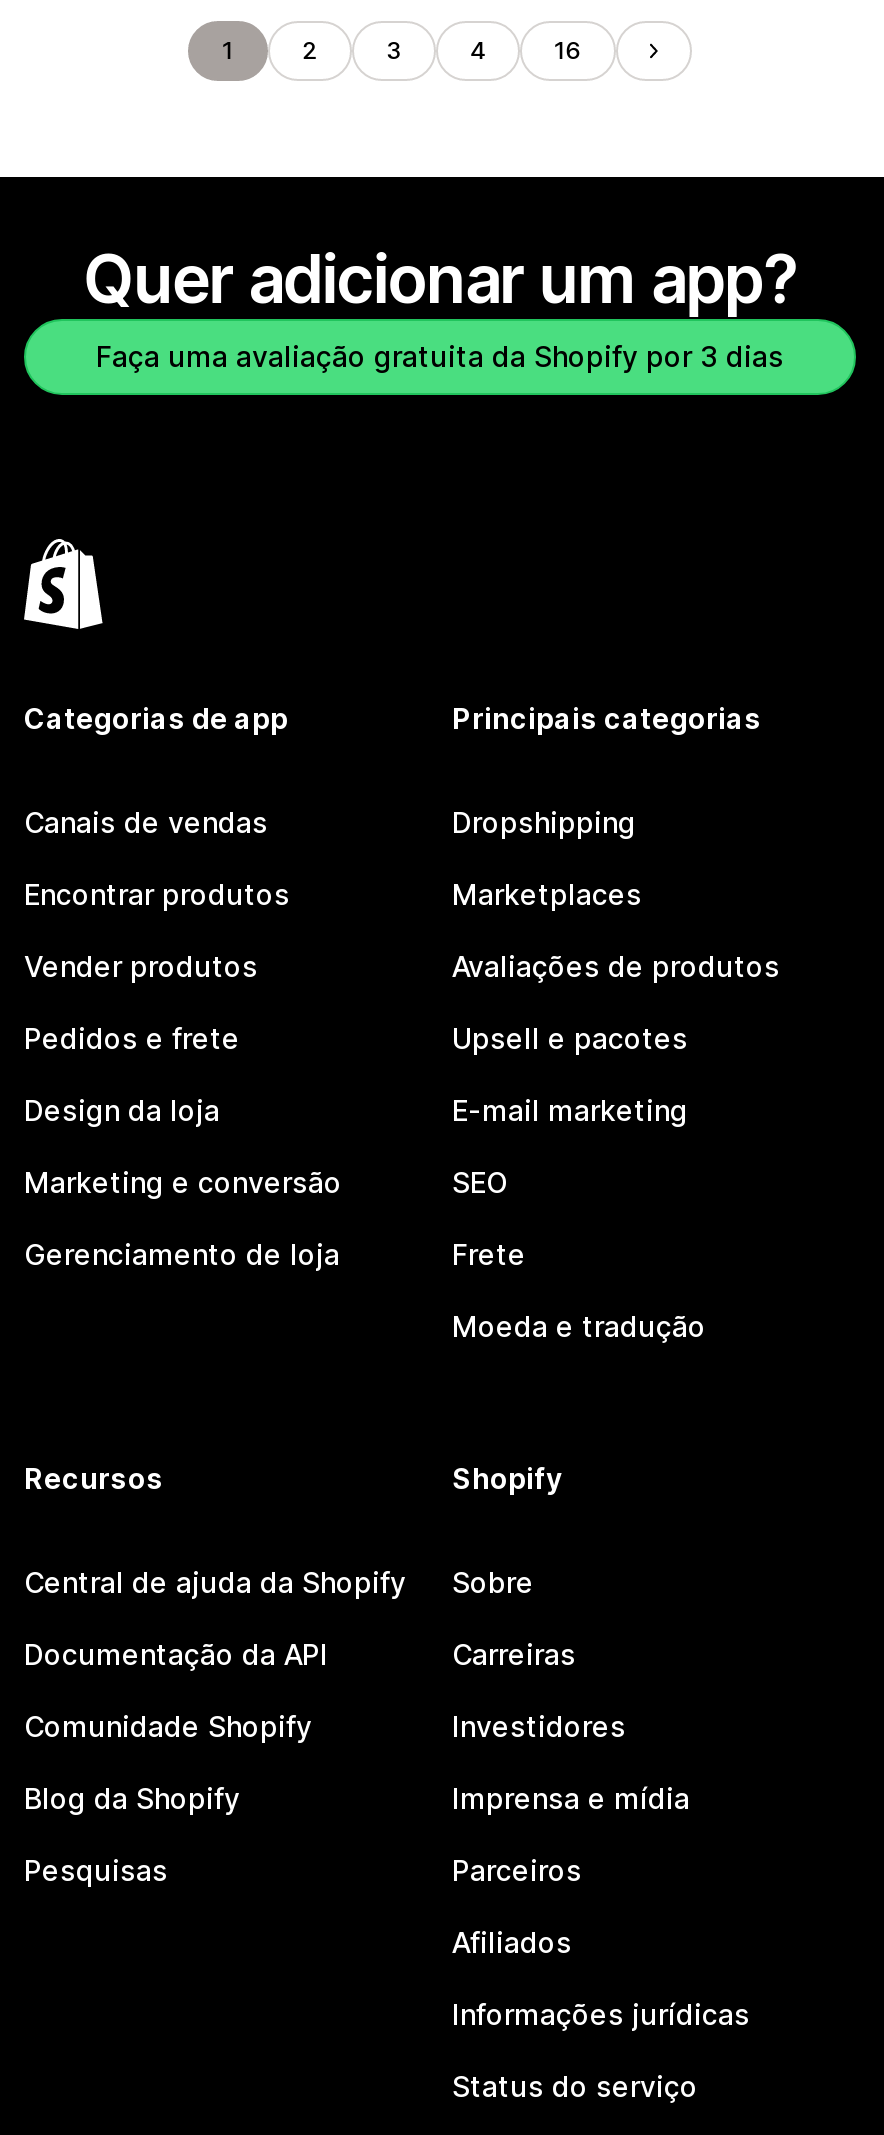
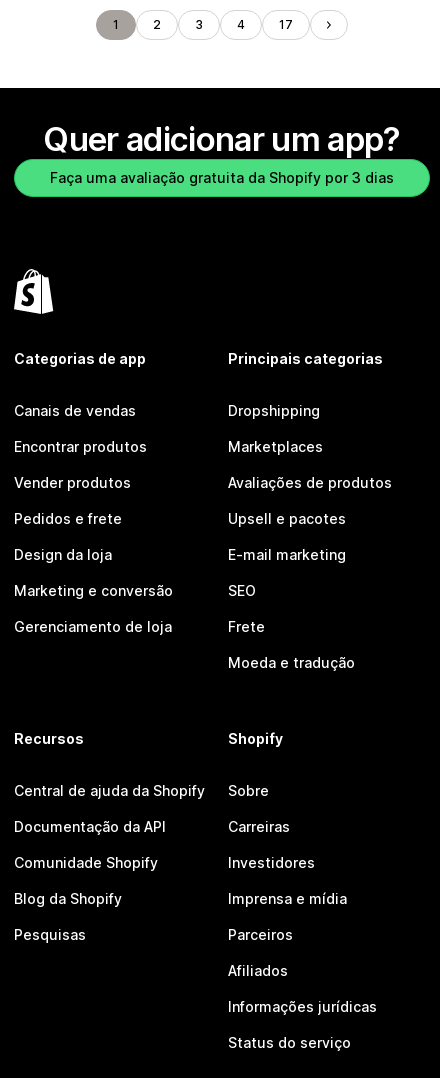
[554,35,582,65] 16 -> [279,17,293,32] 17

